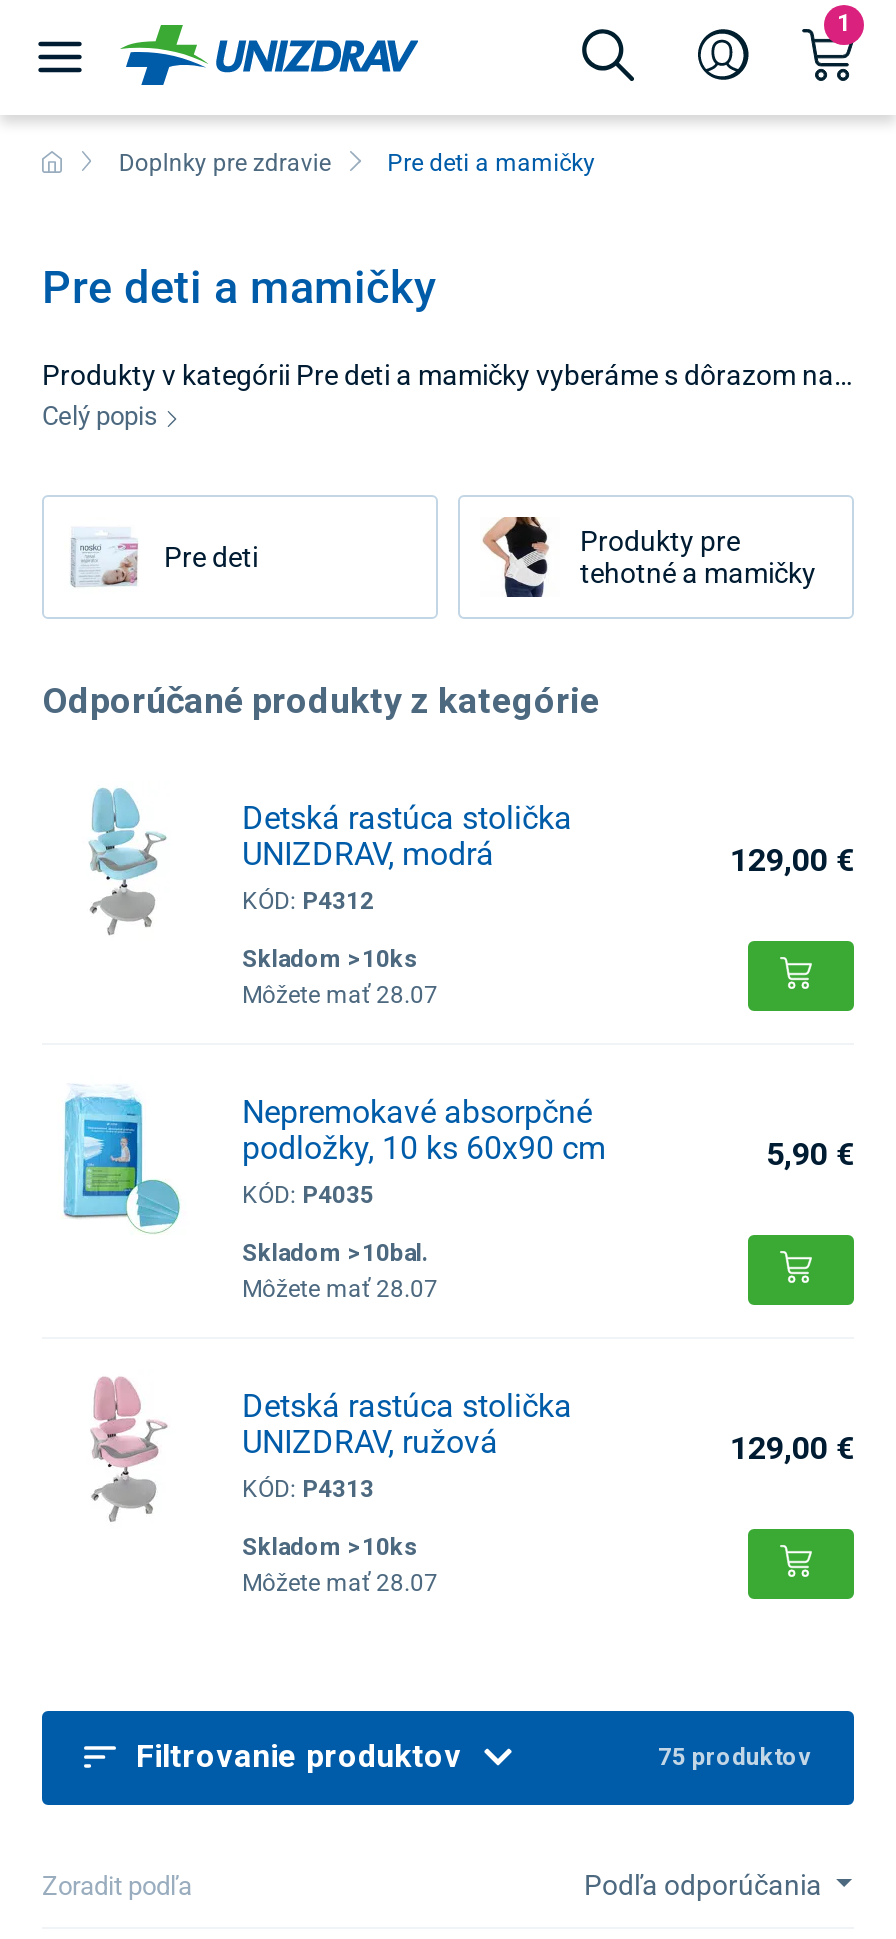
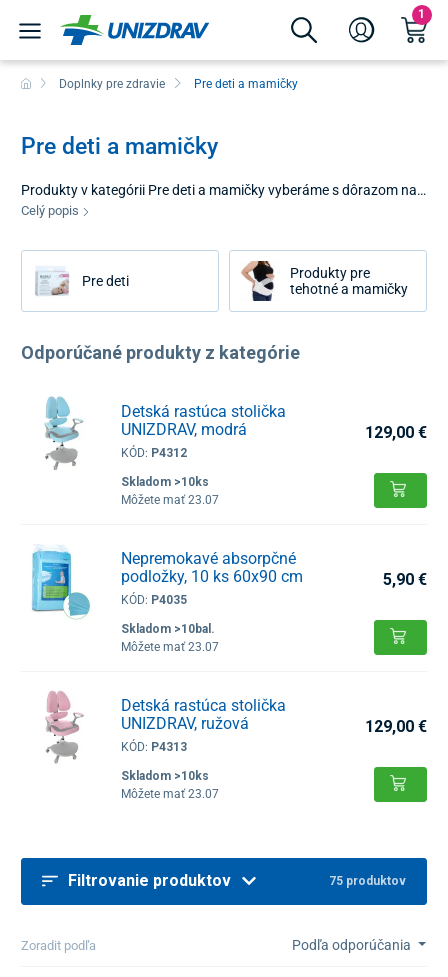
[242,981,438,1009] Môžete mať 28.07 -> [121,493,219,507] Môžete mať 23.07
[242,1275,438,1303] Môžete mať 28.07 -> [121,640,219,654] Môžete mať 23.07
[242,1569,438,1597] Môžete mať 28.07 -> [121,787,219,801] Môžete mať 23.07

